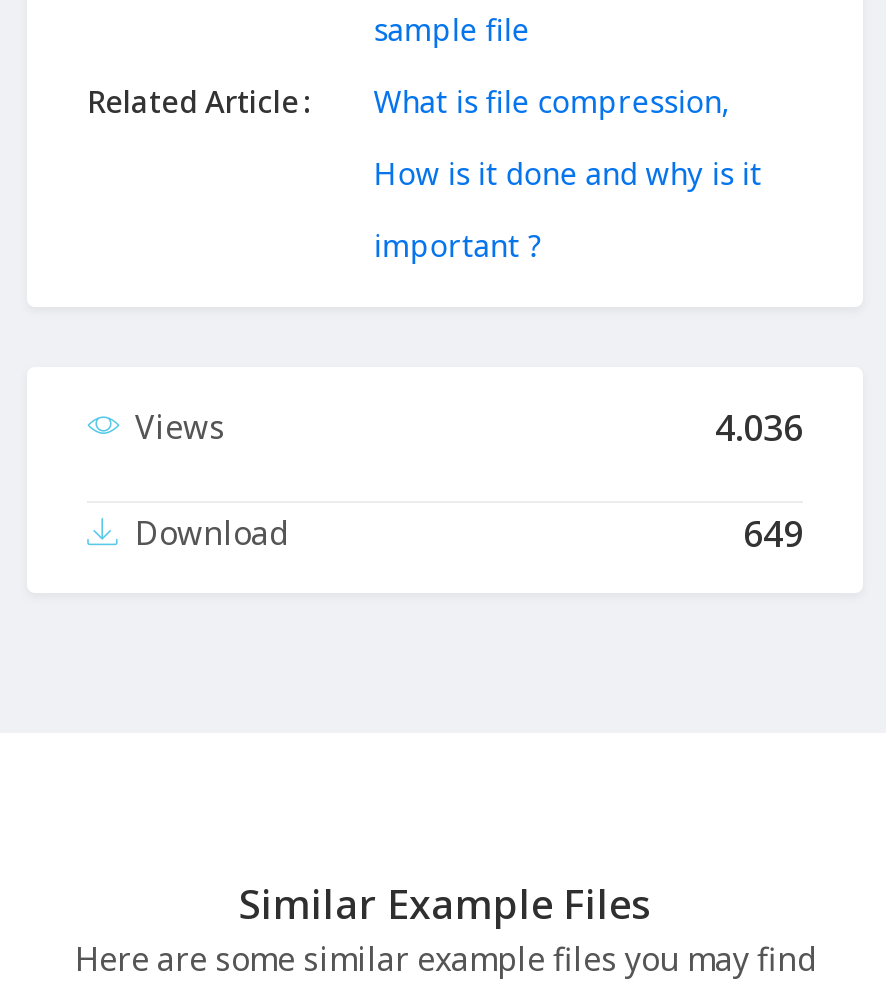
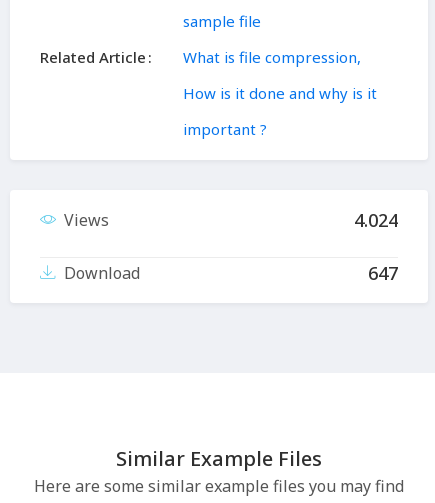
[715,403,803,451] 4.036 -> [354,208,398,232] 4.024
[743,509,803,557] 649 -> [368,261,398,285] 647

